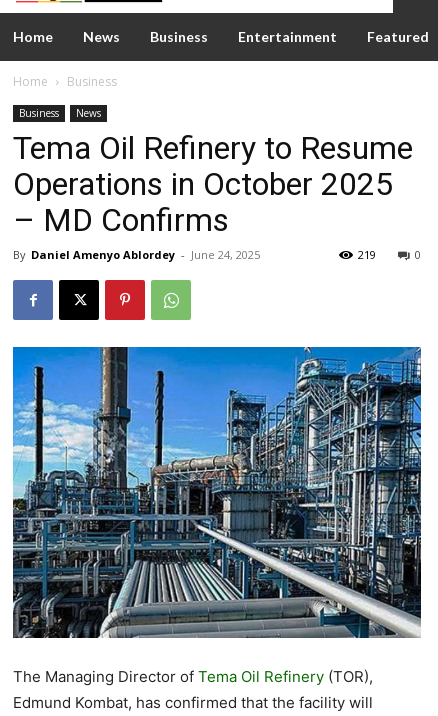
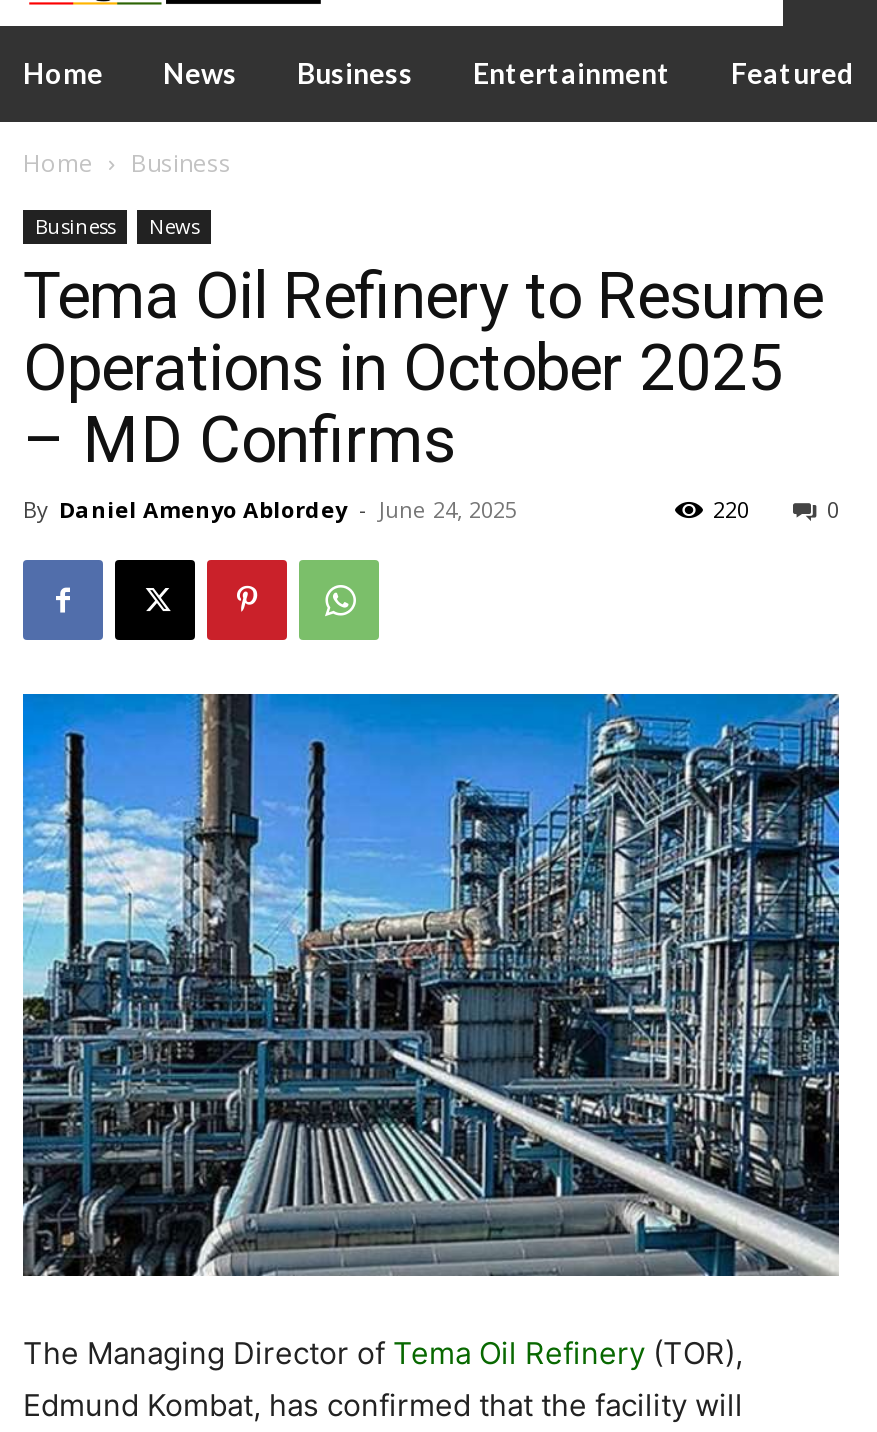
[358,247,376,262] 219 -> [713,494,749,524] 220

